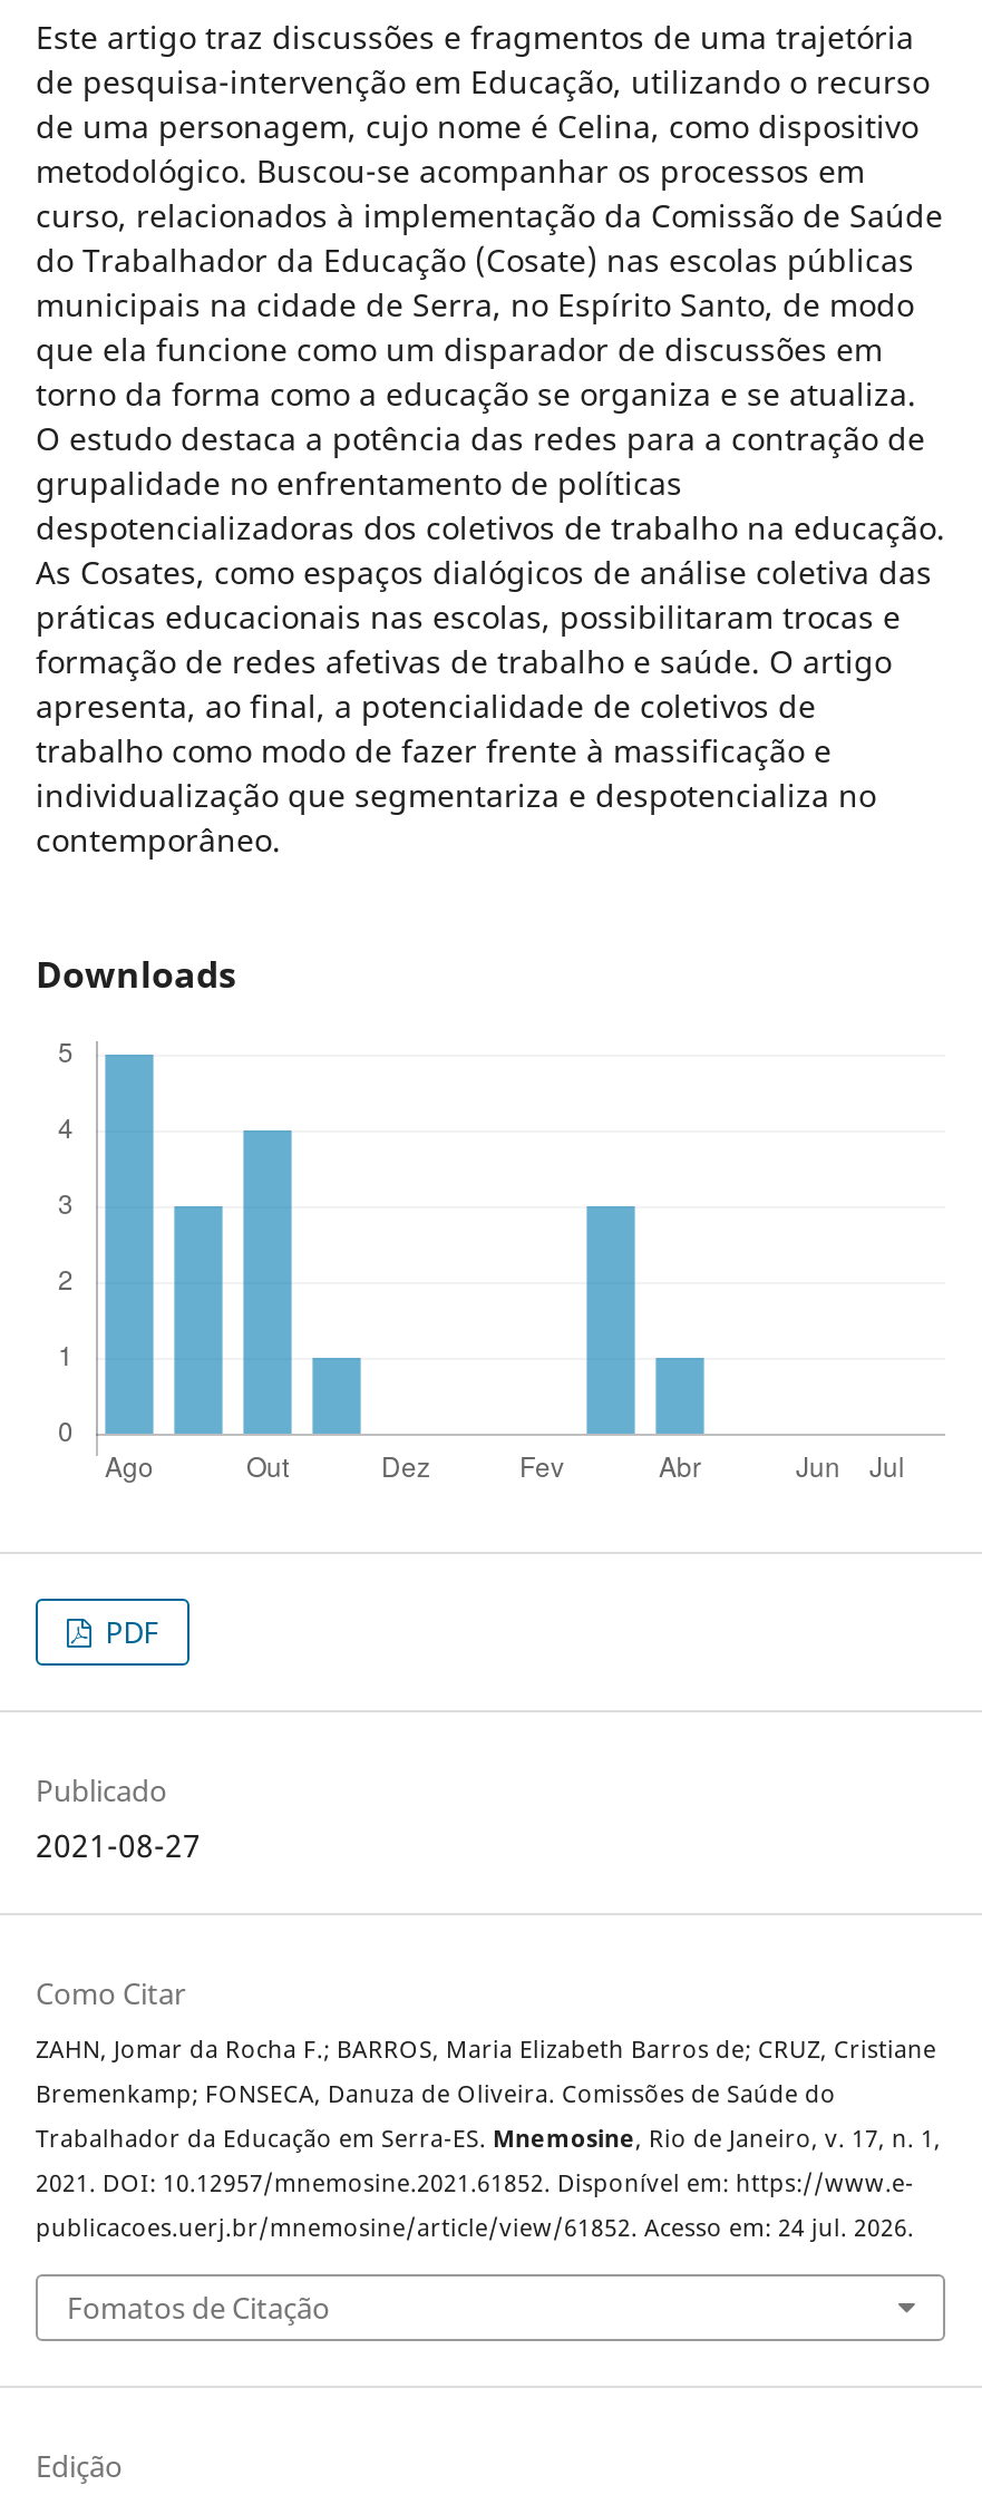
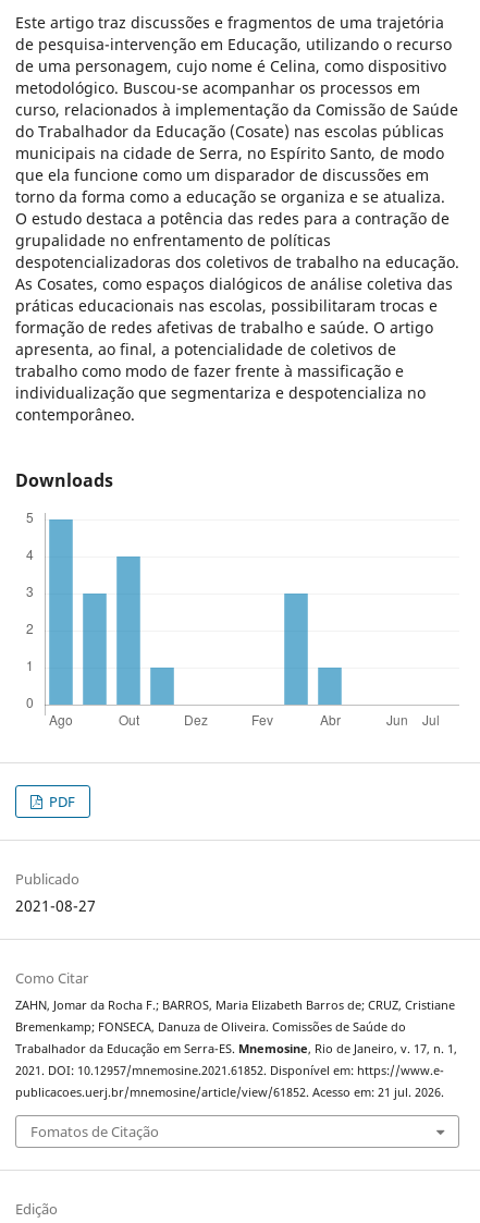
[36,2212,914,2243] publicacoes.uerj.br/mnemosine/article/view/61852. Acesso em: 24 jul. 2026. -> [15,1085,444,1100] publicacoes.uerj.br/mnemosine/article/view/61852. Acesso em: 21 jul. 2026.

